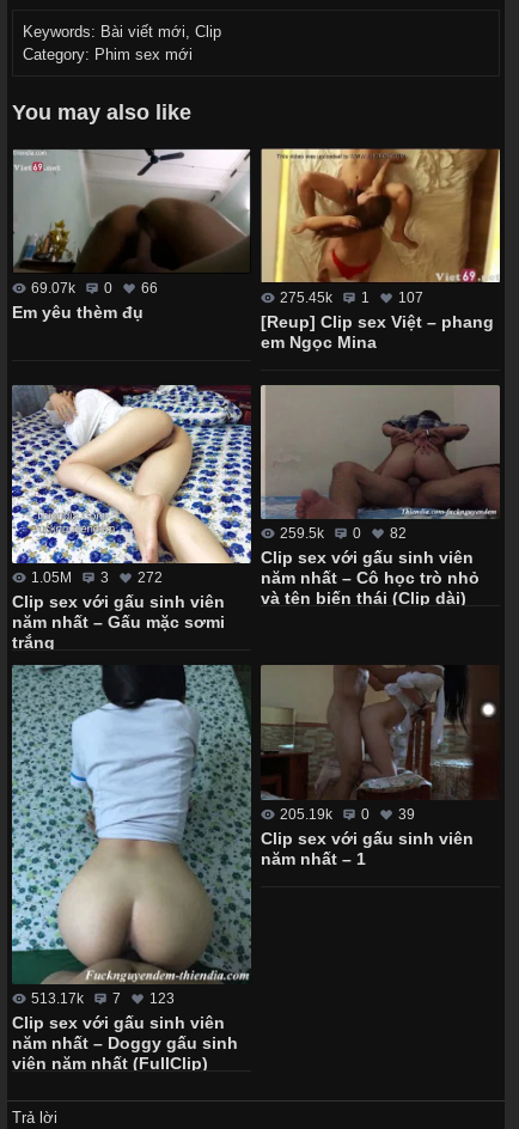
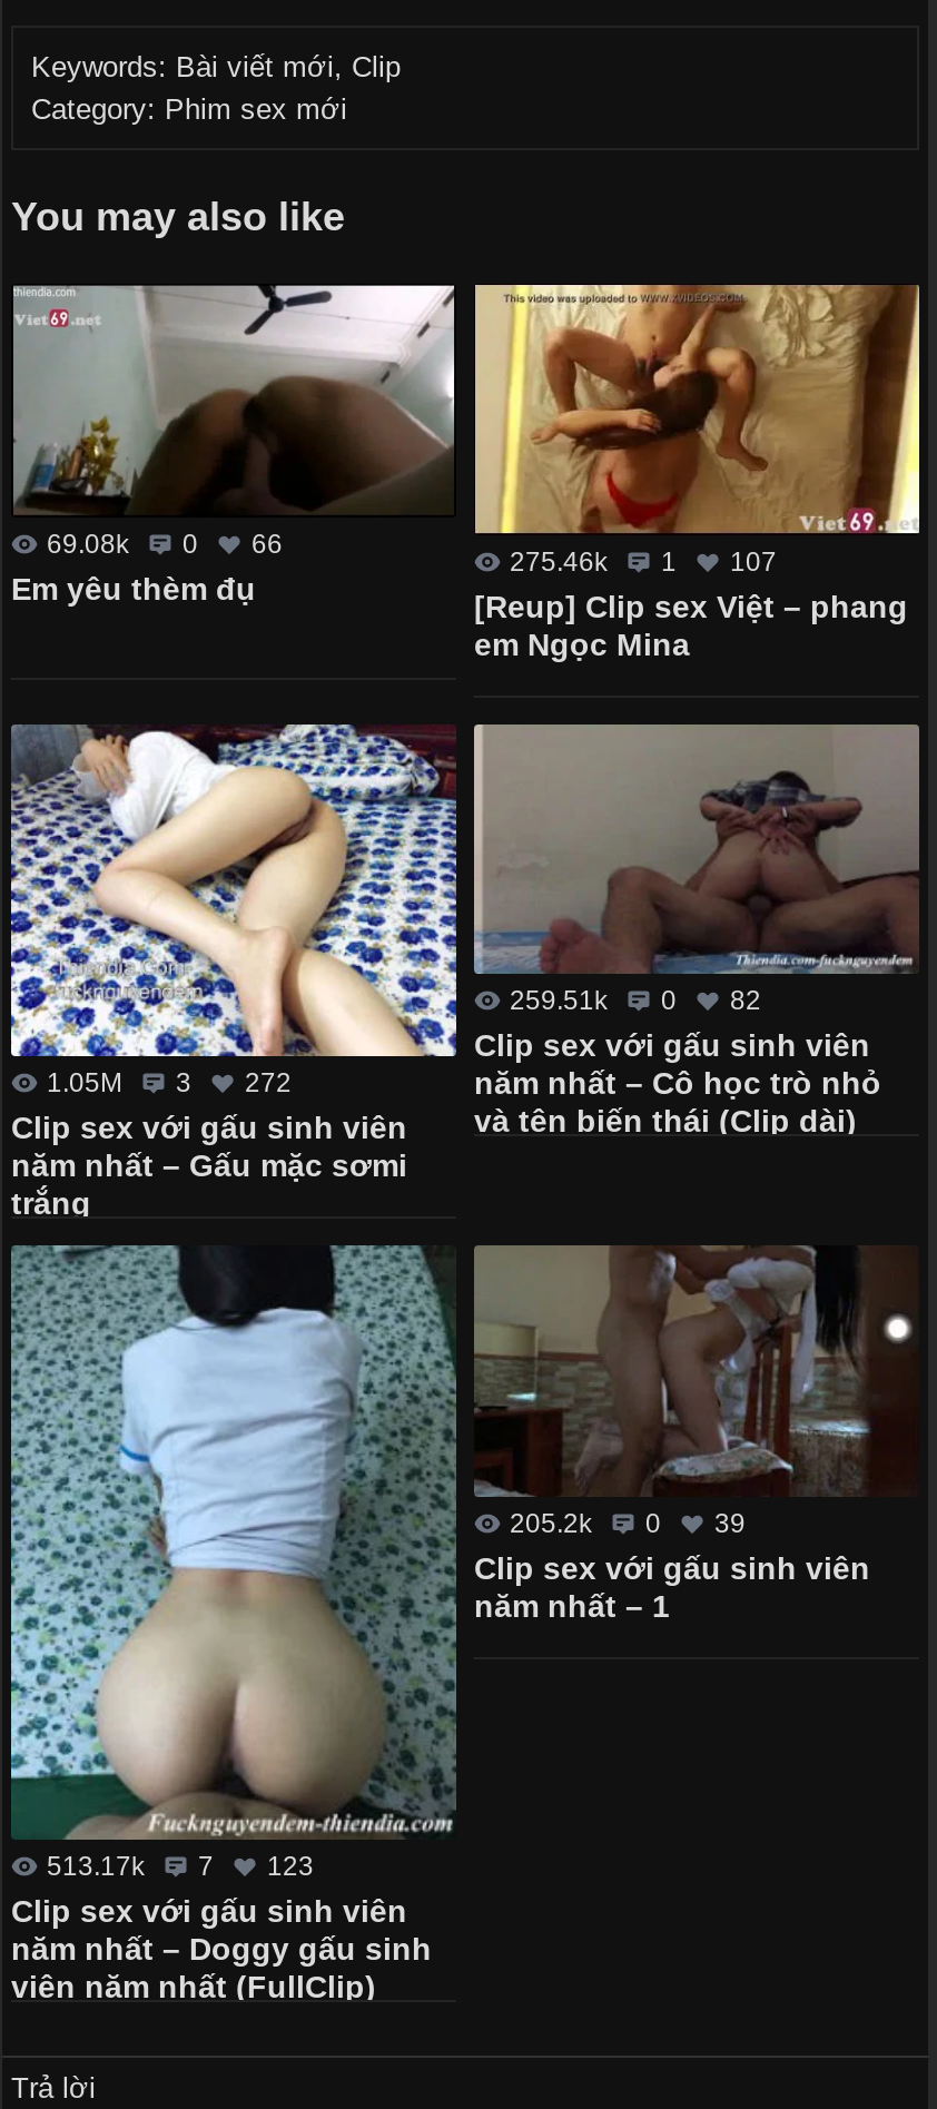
[31,280,158,296] 69.07k 0 66 -> [47,528,283,559] 69.08k 0 66
[280,289,423,306] 275.45k 1 107 -> [510,545,777,576] 275.46k 1 107
[280,525,407,542] 259.5k 0 82 -> [510,985,761,1017] 259.51k 0 82
[280,805,415,822] 205.19k 0 39 -> [510,1507,746,1538] 205.2k 0 39

